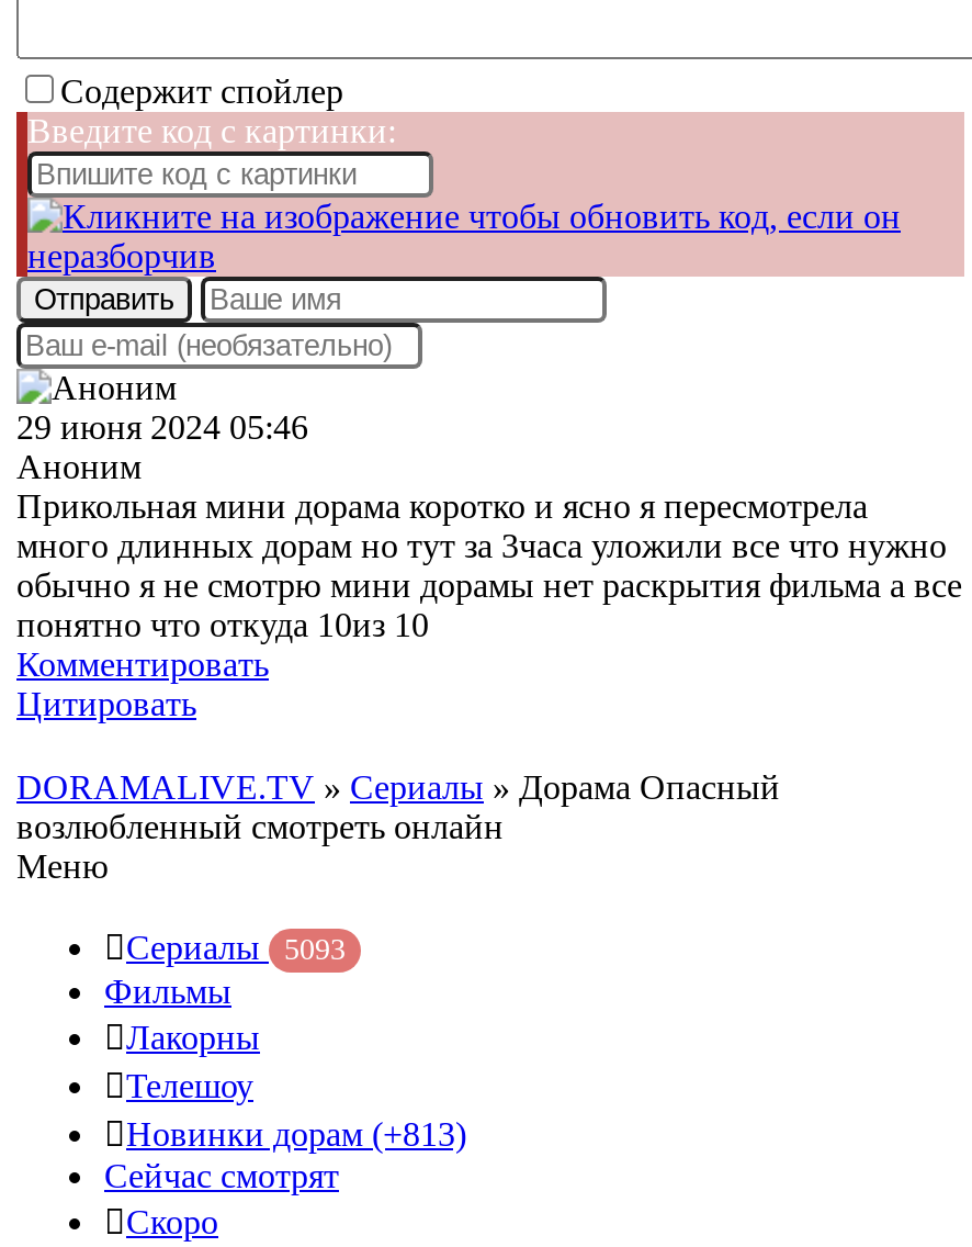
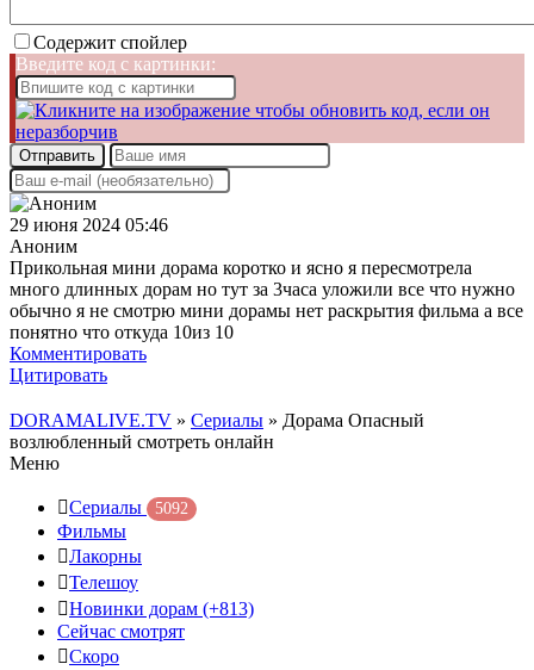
[126,928,346,966] Сериалы 5093 -> [69,497,188,517] Сериалы 5092

